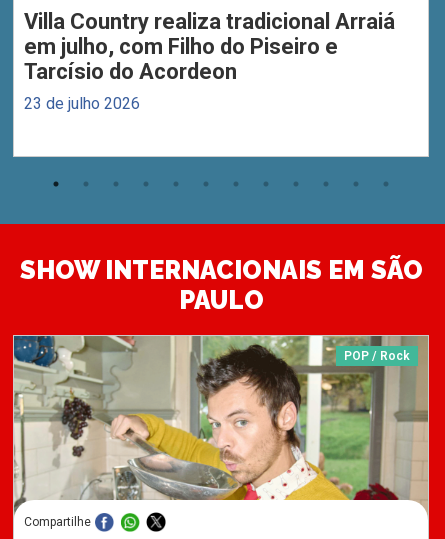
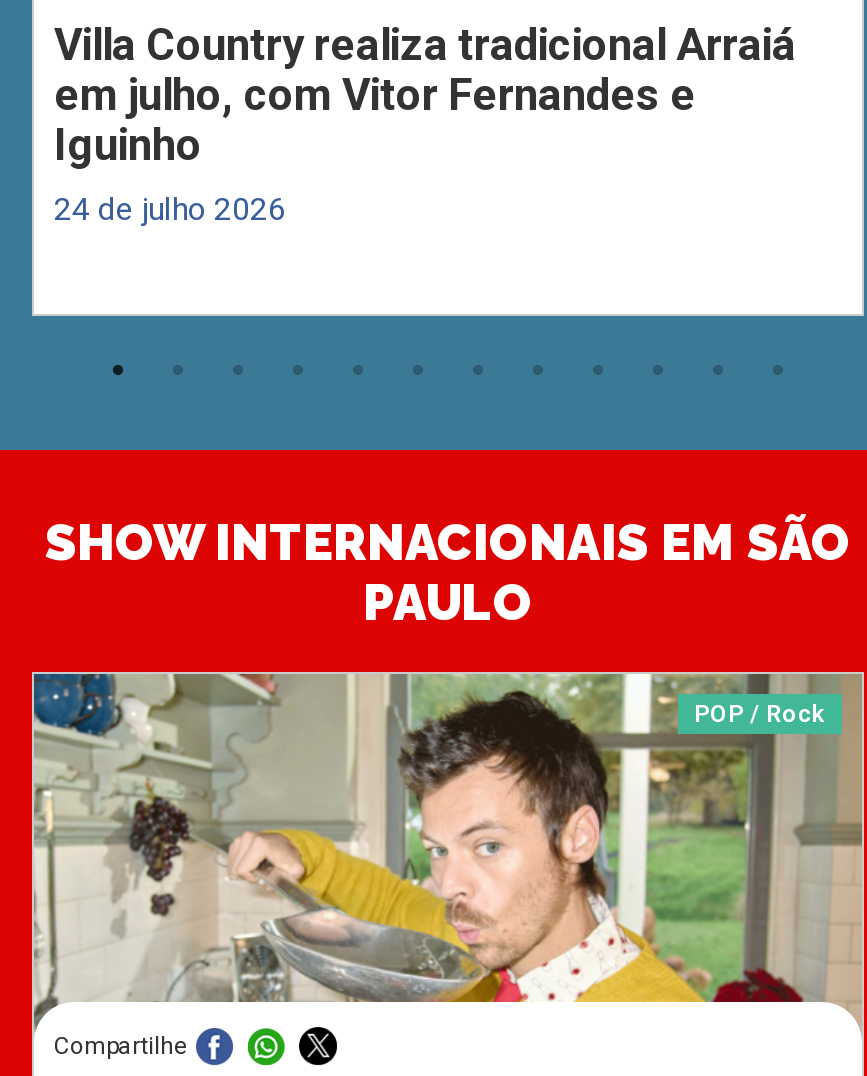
[24,34,338,113] em julho, com Filho do Piseiro e | Tarcísio do Acordeon | 23 de julho 2026 -> [54,71,696,229] em julho, com Vitor Fernandes e | Iguinho | 24 de julho 2026

